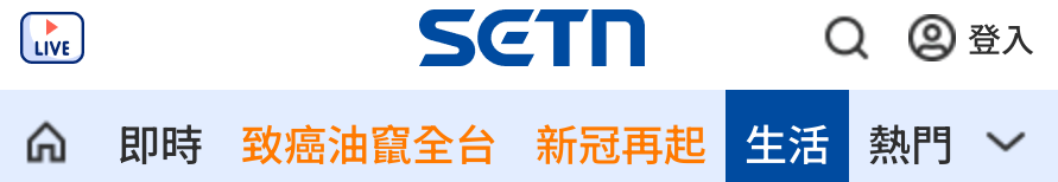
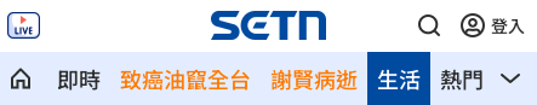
[536,110,707,171] 新冠再起 -> [270,62,358,94] 謝賢病逝

